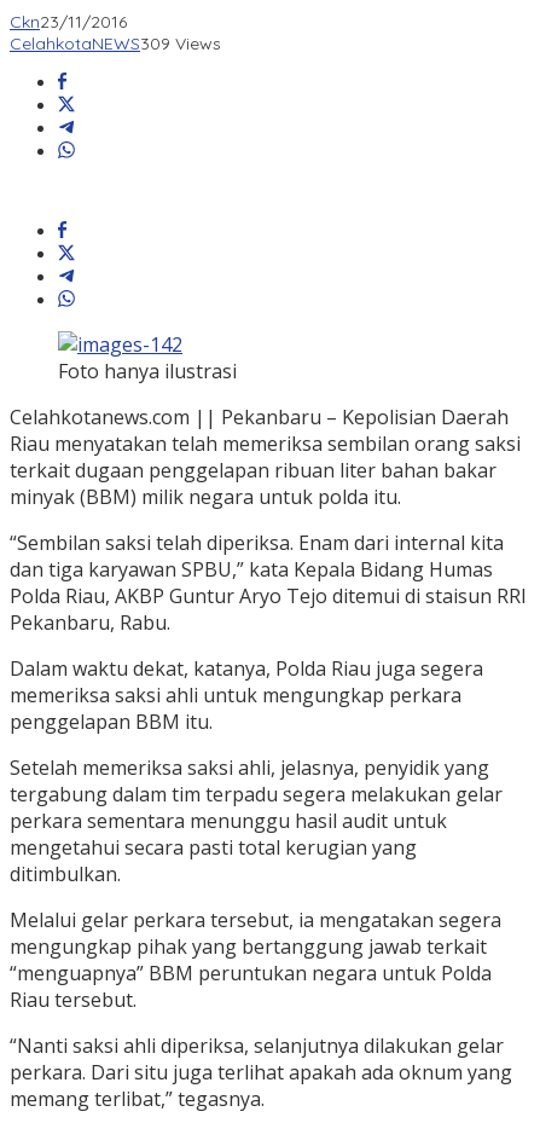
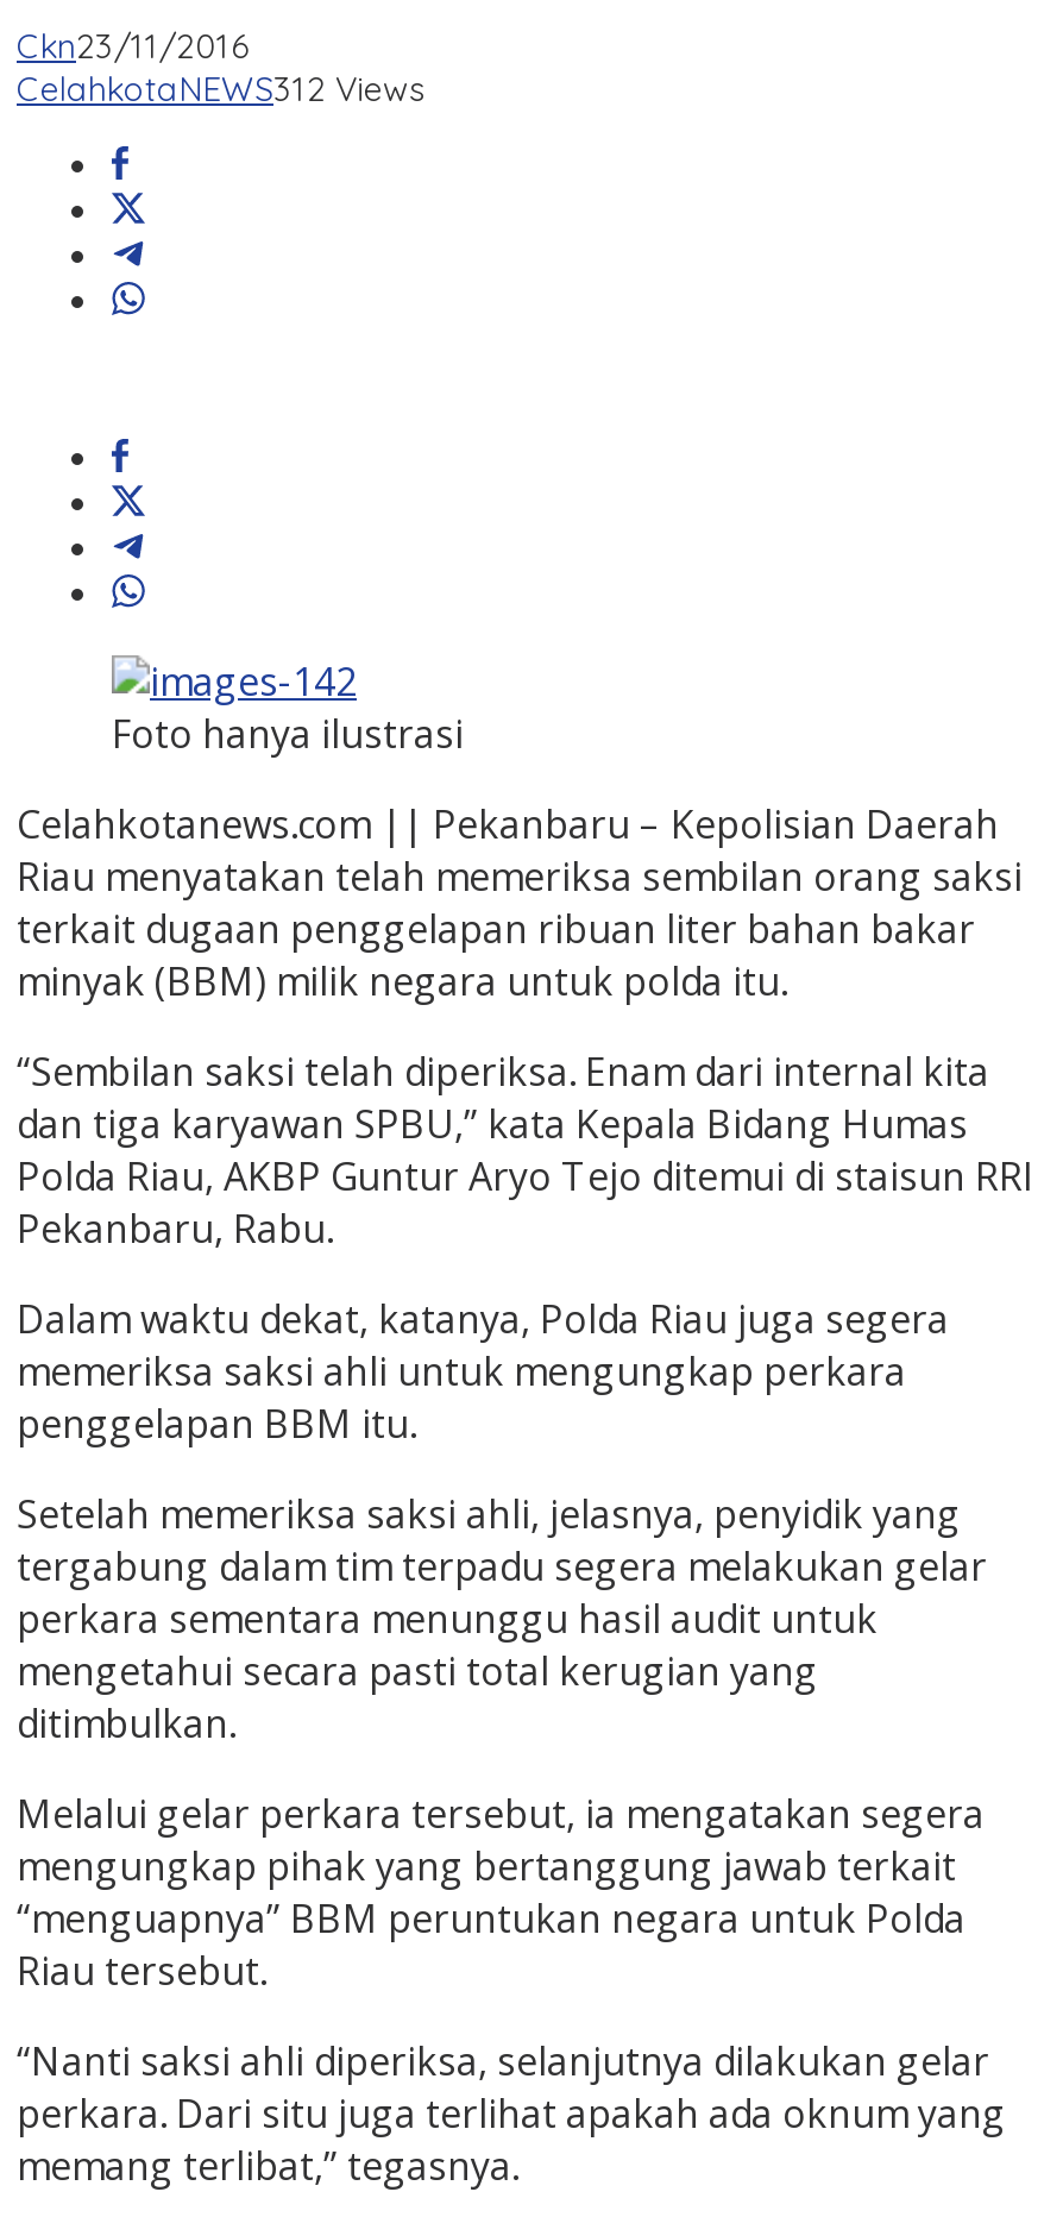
[10,33,221,55] CelahkotaNEWS309 Views -> [17,68,426,111] CelahkotaNEWS312 Views

